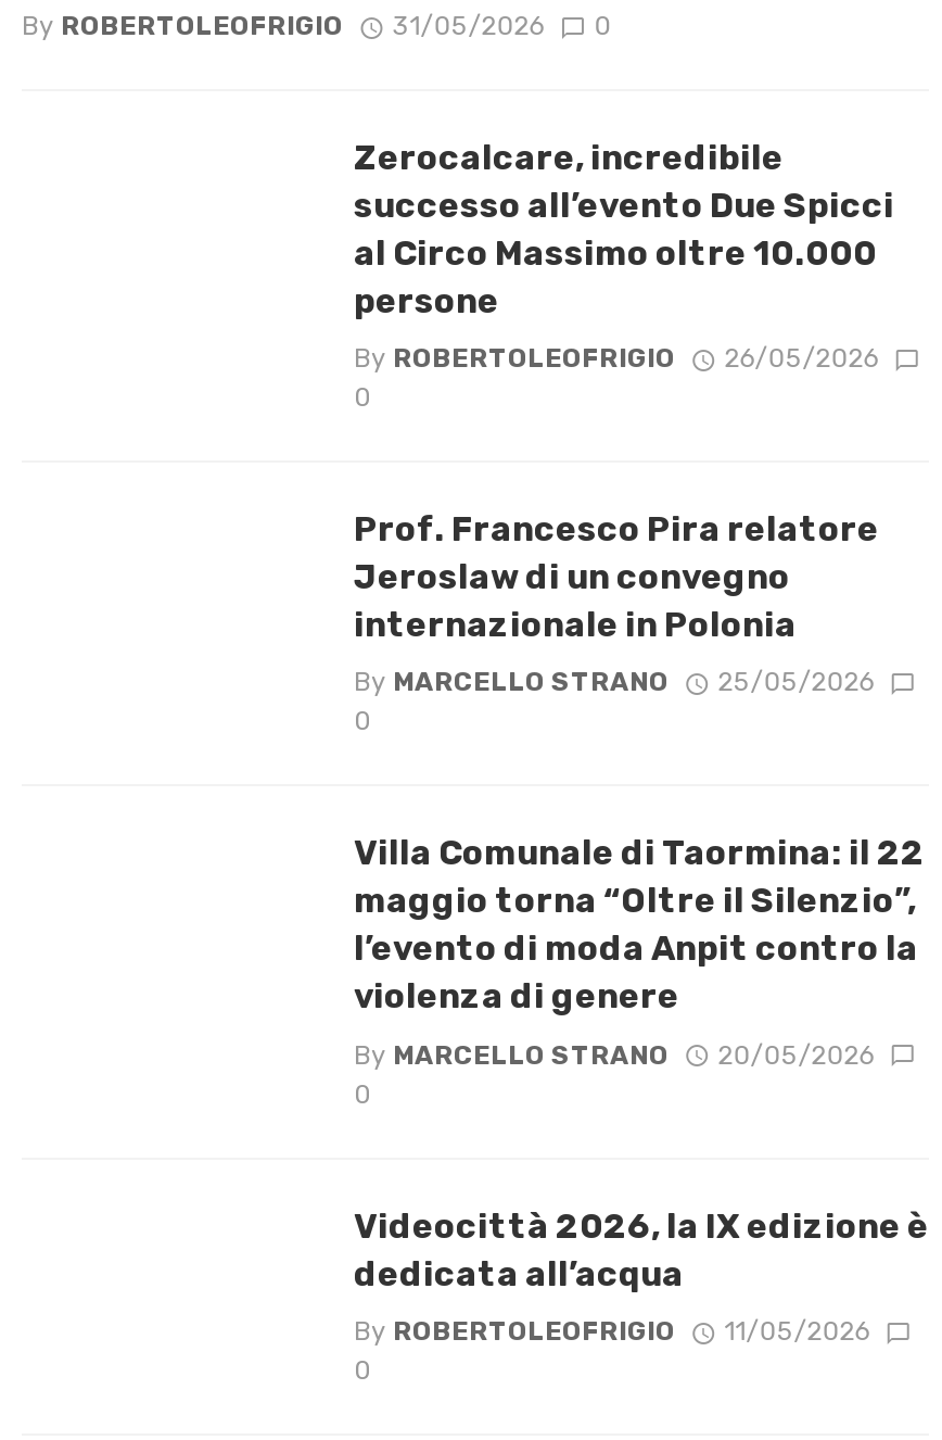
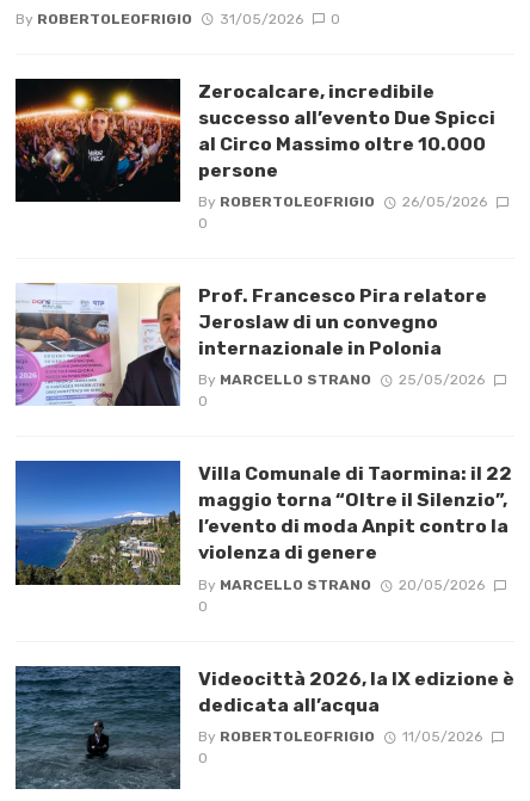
none -> [14,78,181,203] [image]
none -> [14,282,181,407] [image]
none -> [14,460,181,586] [image]
none -> [14,665,181,790] [image]

